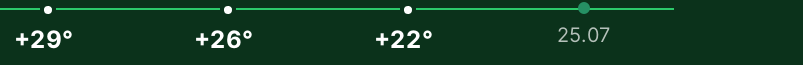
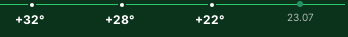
[14,24,74,54] +29° -> [15,12,45,27] +32°
[194,24,254,54] +26° -> [105,12,135,27] +28°
[557,22,611,46] 25.07 -> [286,11,313,23] 23.07

